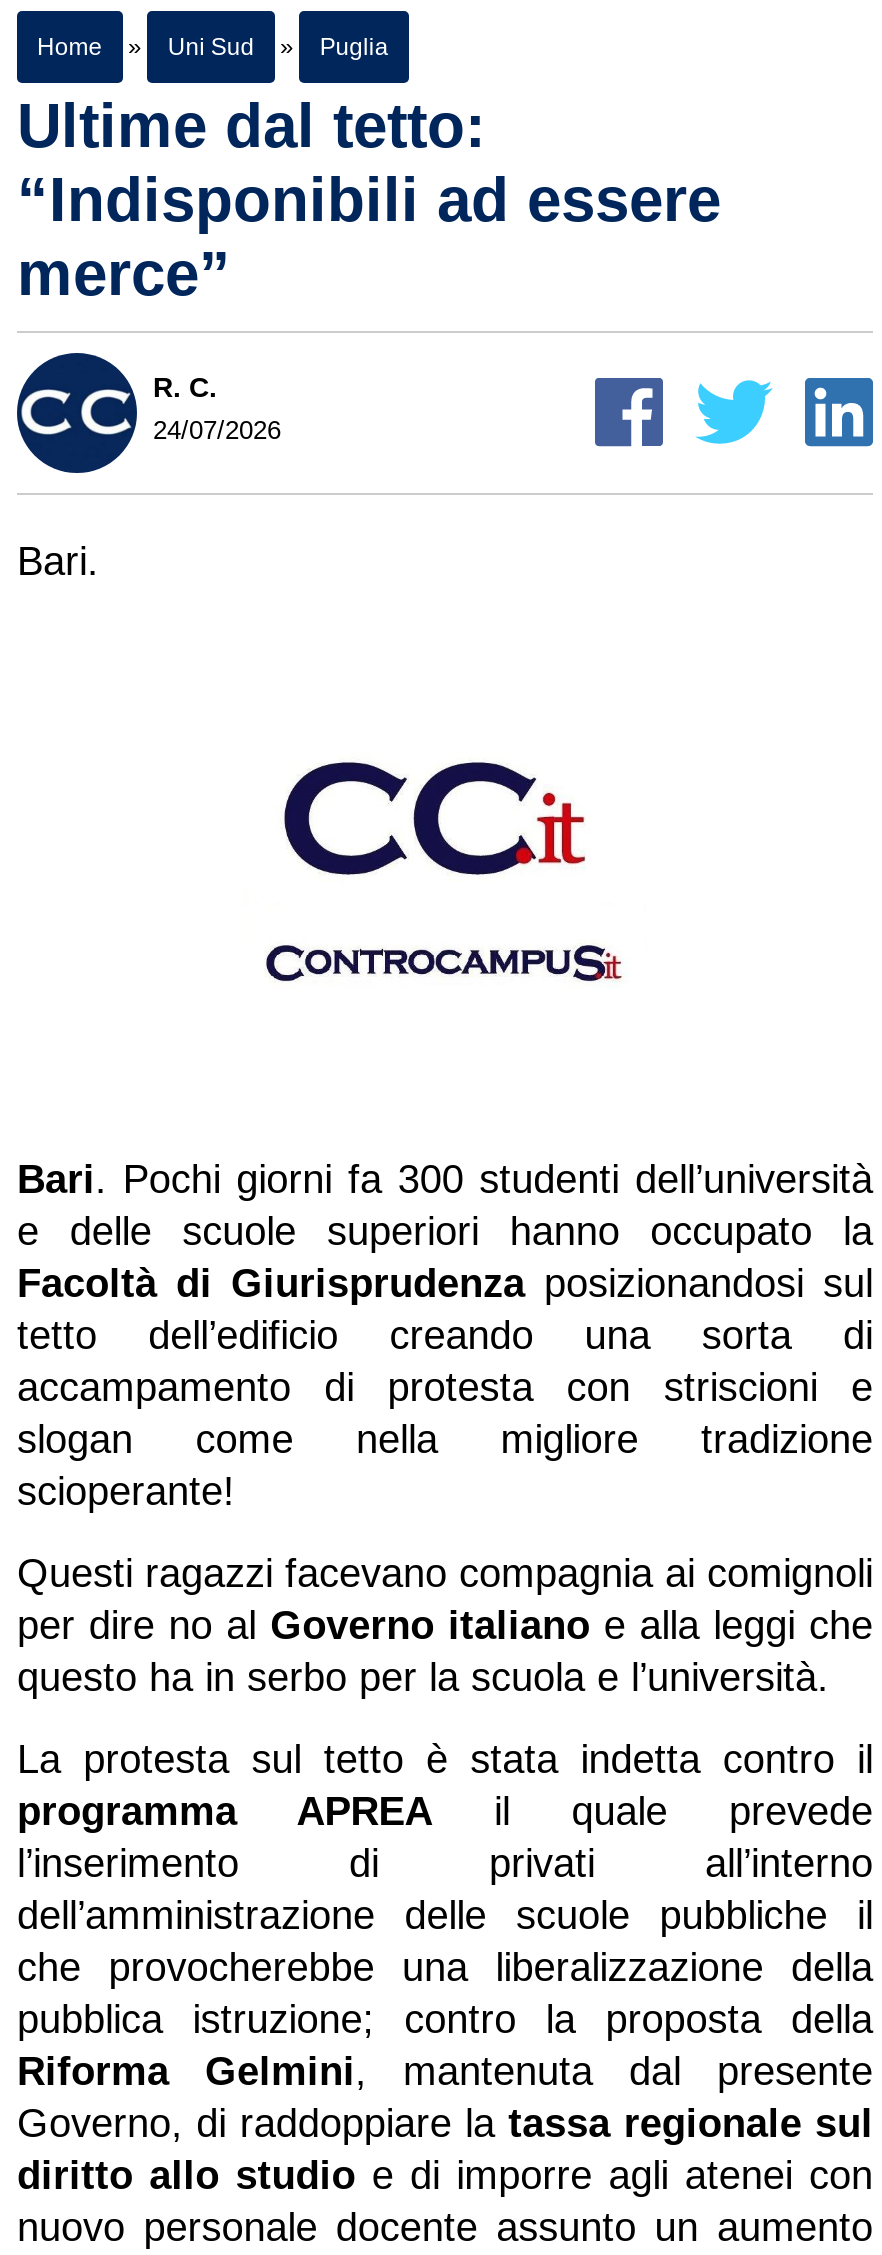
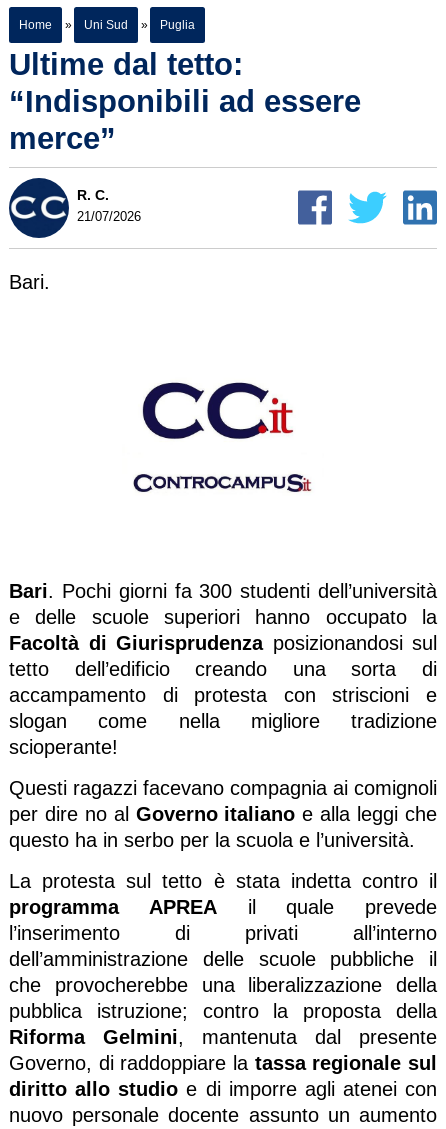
[153,415,281,445] 24/07/2026 -> [77,209,141,224] 21/07/2026

